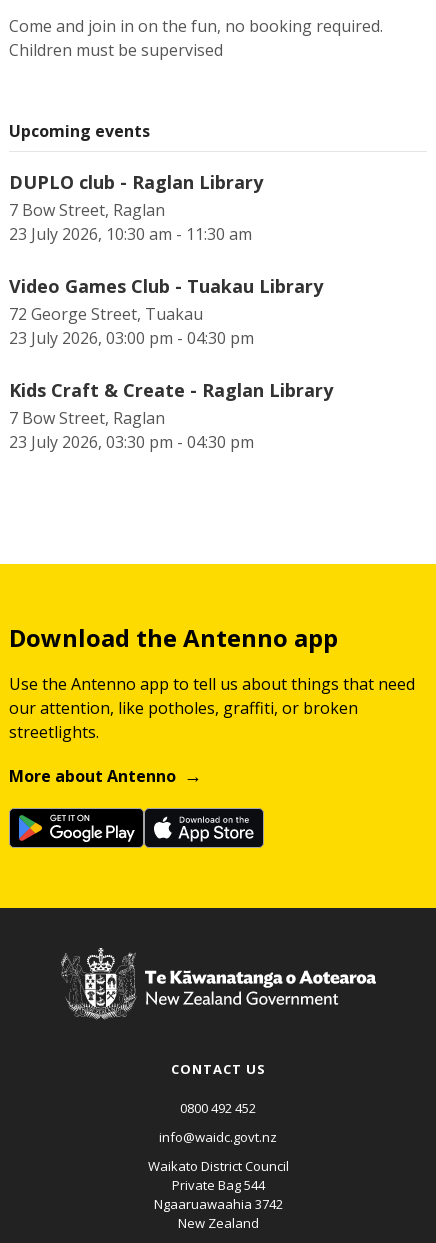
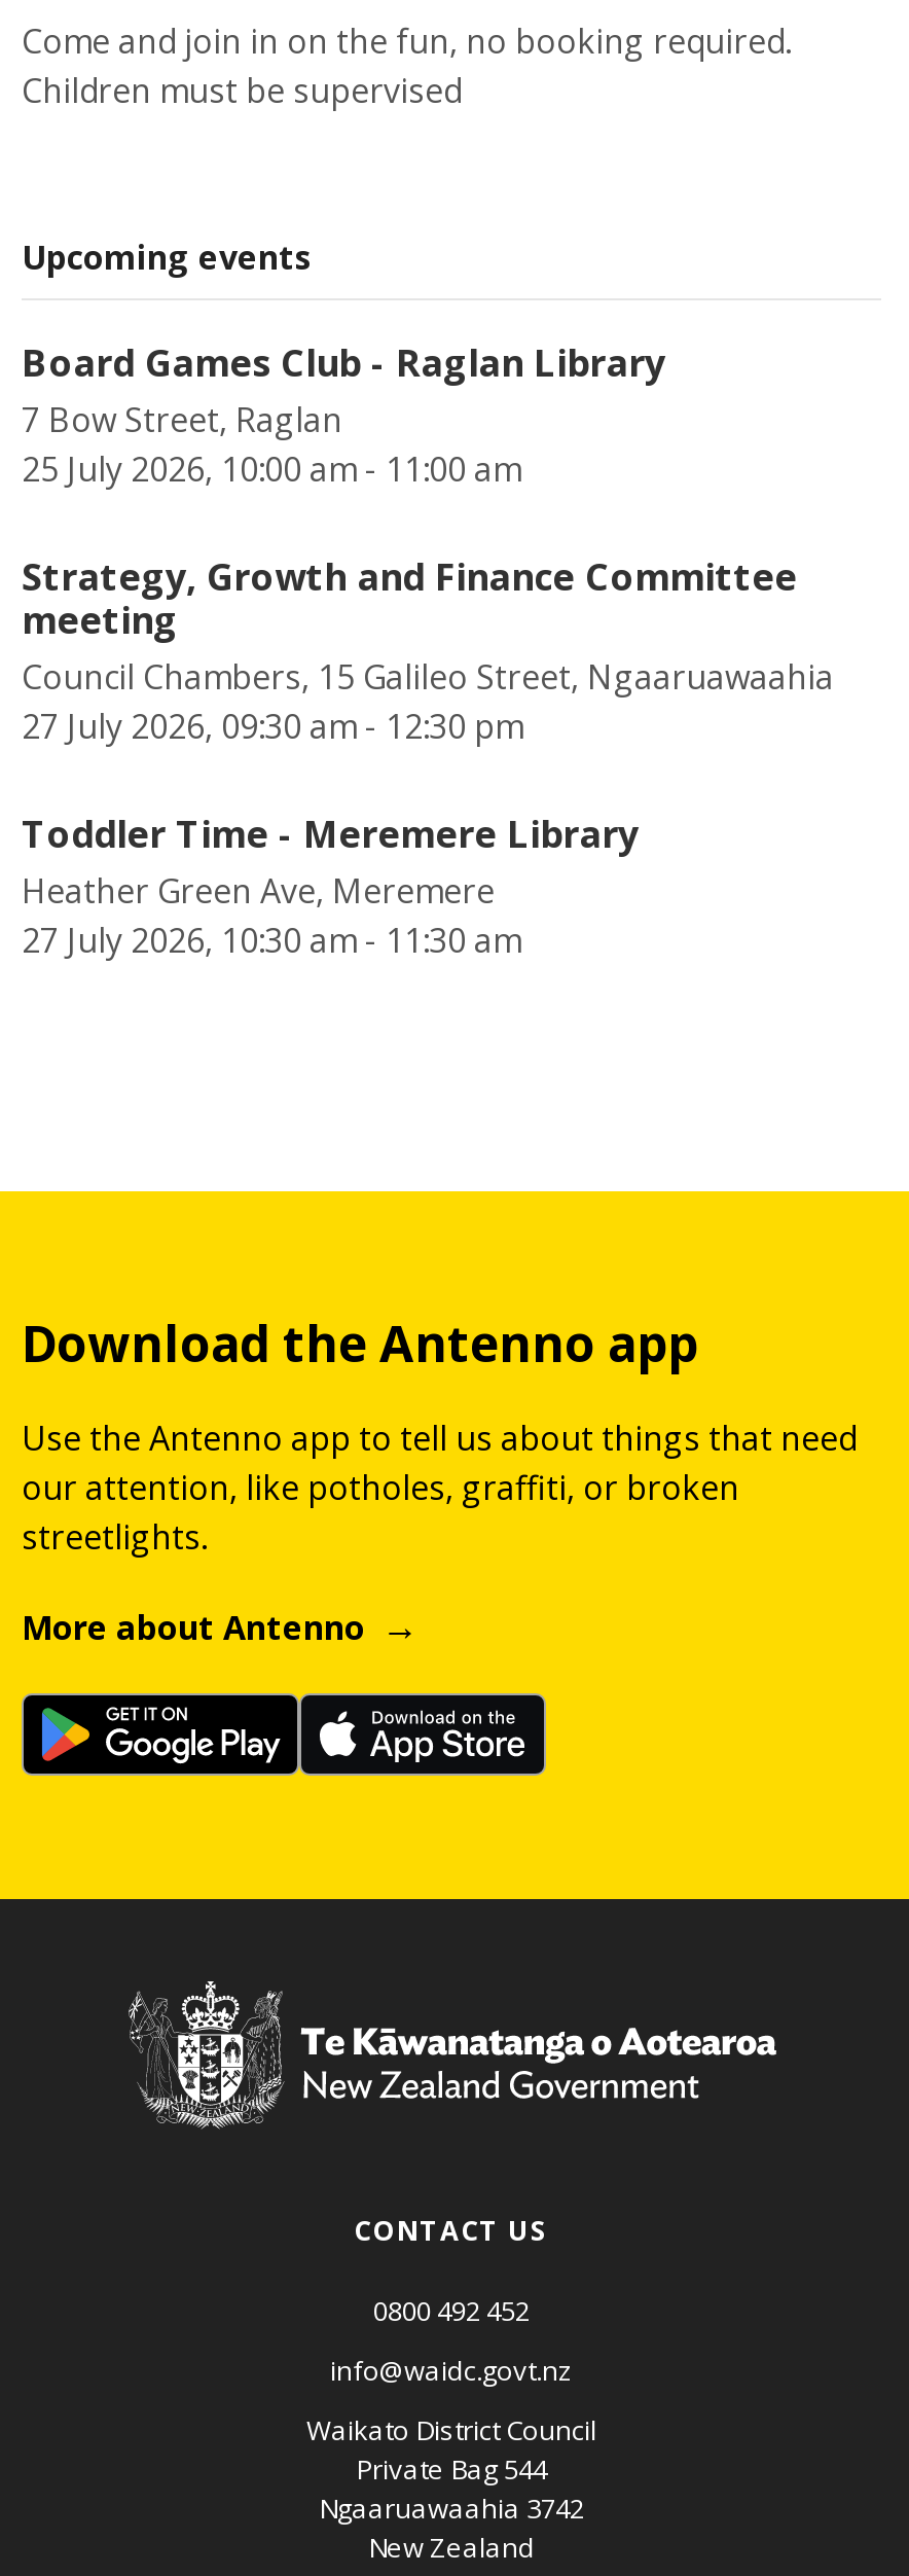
[9,170,263,194] DUPLO club - Raglan Library -> [22,337,665,387] Board Games Club - Raglan Library
[9,223,252,245] 23 July 2026, 10:30 am - 11:30 am -> [22,446,521,492] 25 July 2026, 10:00 am - 11:00 am
[9,274,323,349] Video Games Club - Tuakau Library | 72 George Street, Tuakau | 23 July 2026, 03:00 pm - 04:30 pm -> [22,551,834,749] Strategy, Growth and Finance Committee | meeting | Council Chambers, 15 Galileo Street, Ngaaruawaahia | 27 July 2026, 09:30 am - 12:30 pm
[9,378,333,453] Kids Craft & Create - Raglan Library | 7 Bow Street, Raglan | 23 July 2026, 03:30 pm - 04:30 pm -> [22,809,639,963] Toddler Time - Meremere Library | Heather Green Ave, Meremere | 27 July 2026, 10:30 am - 11:30 am

